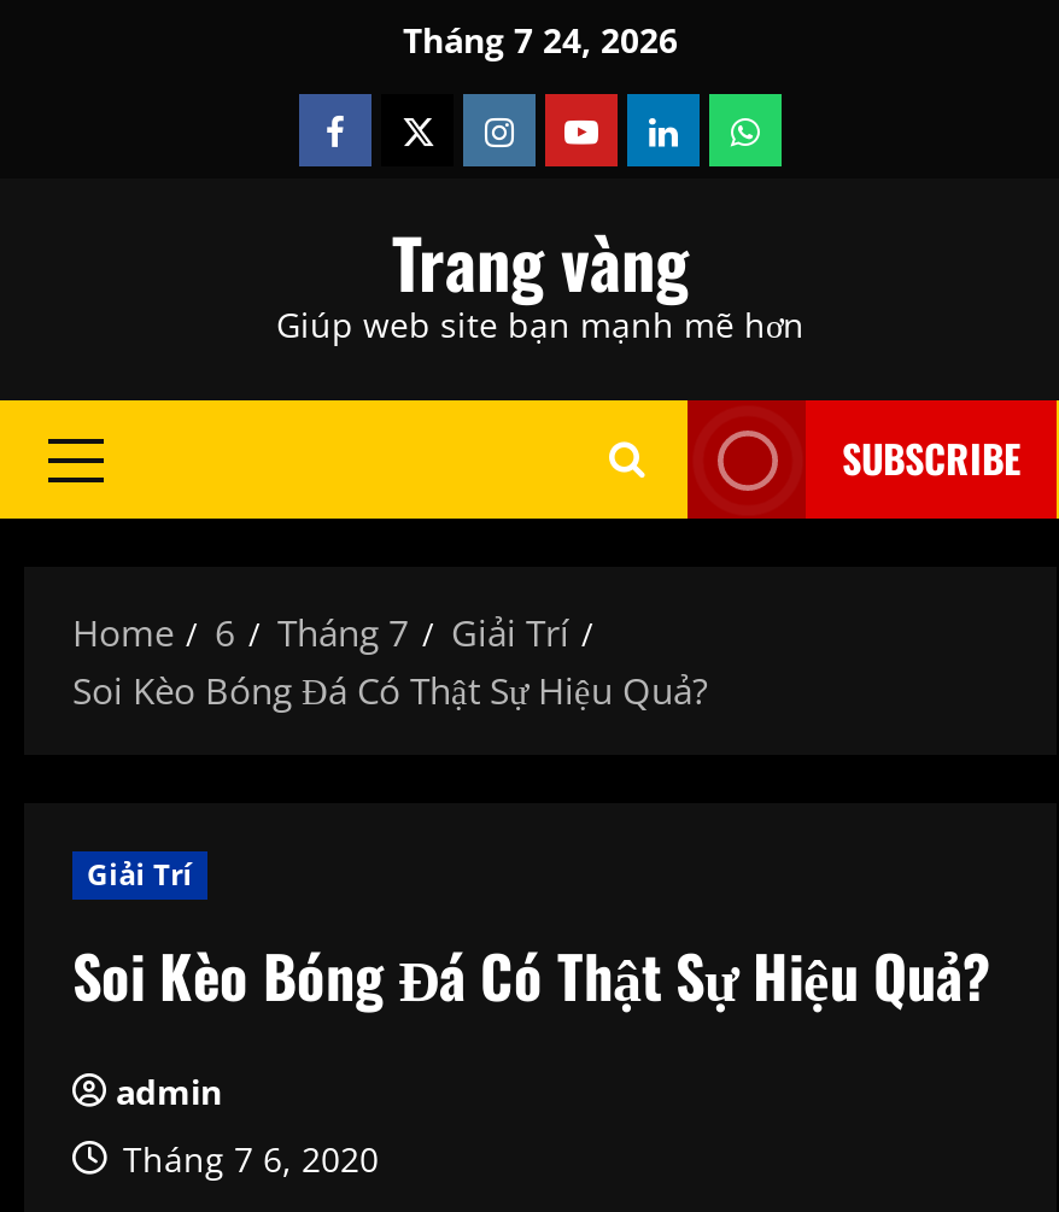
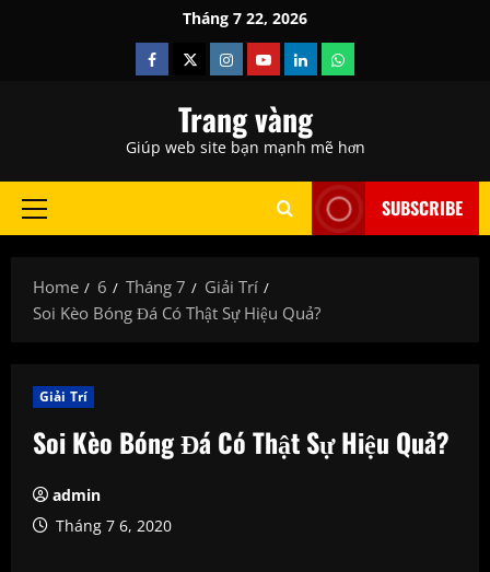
[403,17,678,63] Tháng 7 24, 2026 -> [183,8,307,28] Tháng 7 22, 2026

